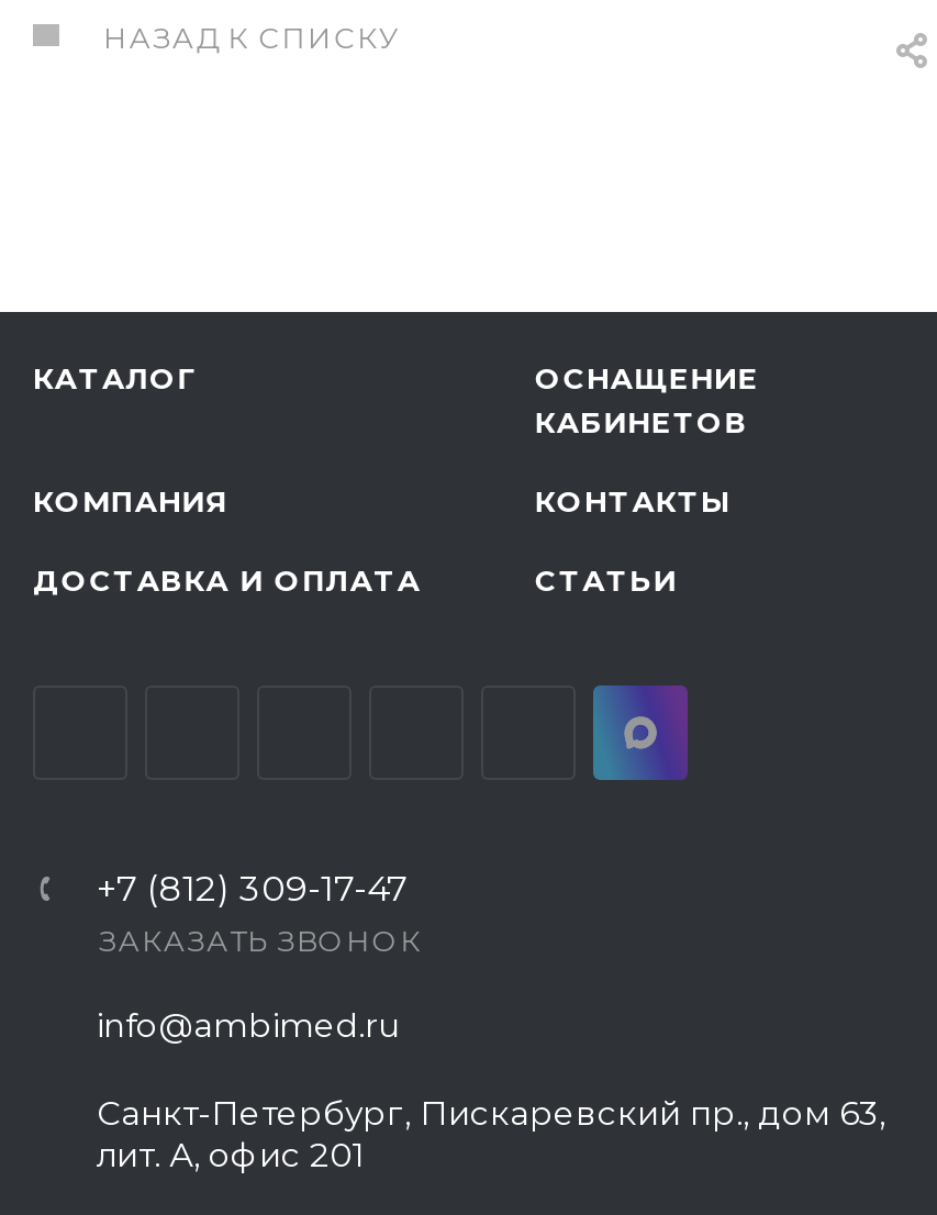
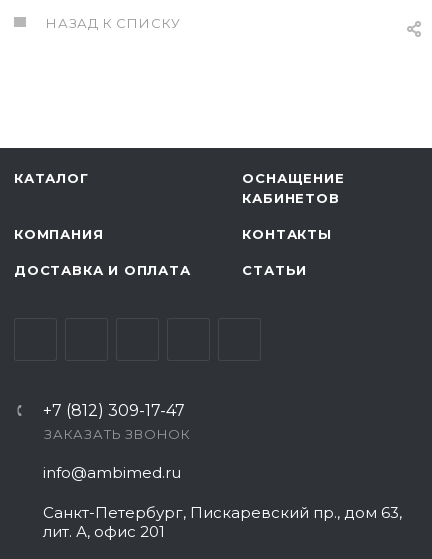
[591,683,690,782] [image] -> none

